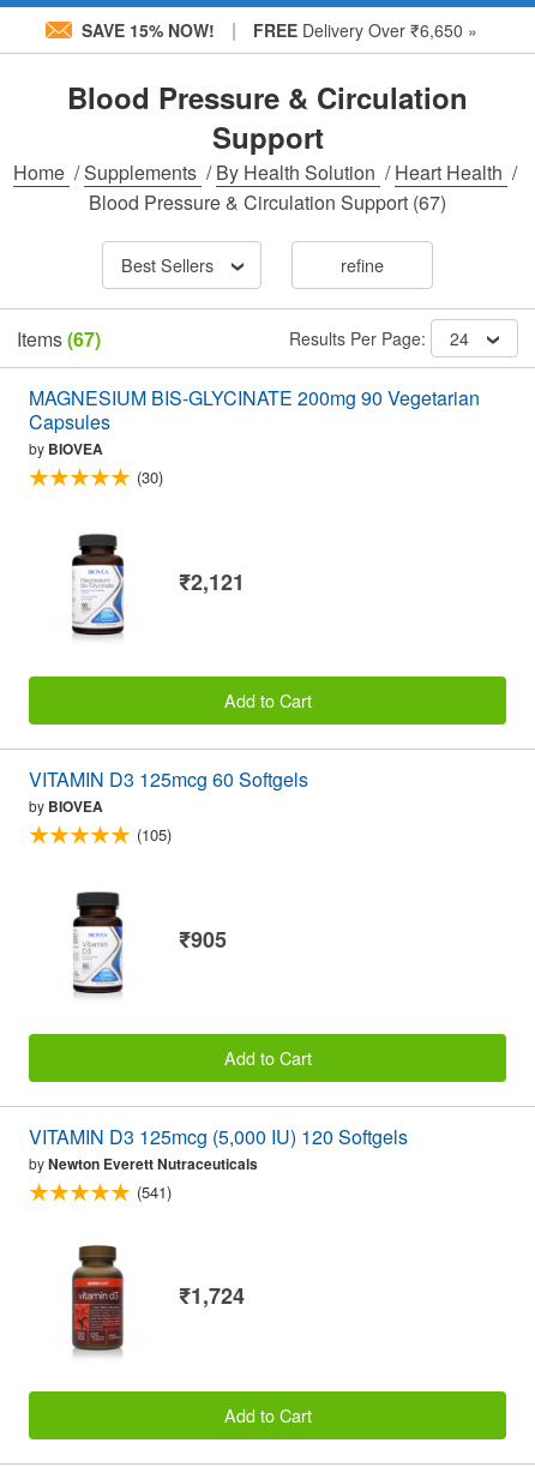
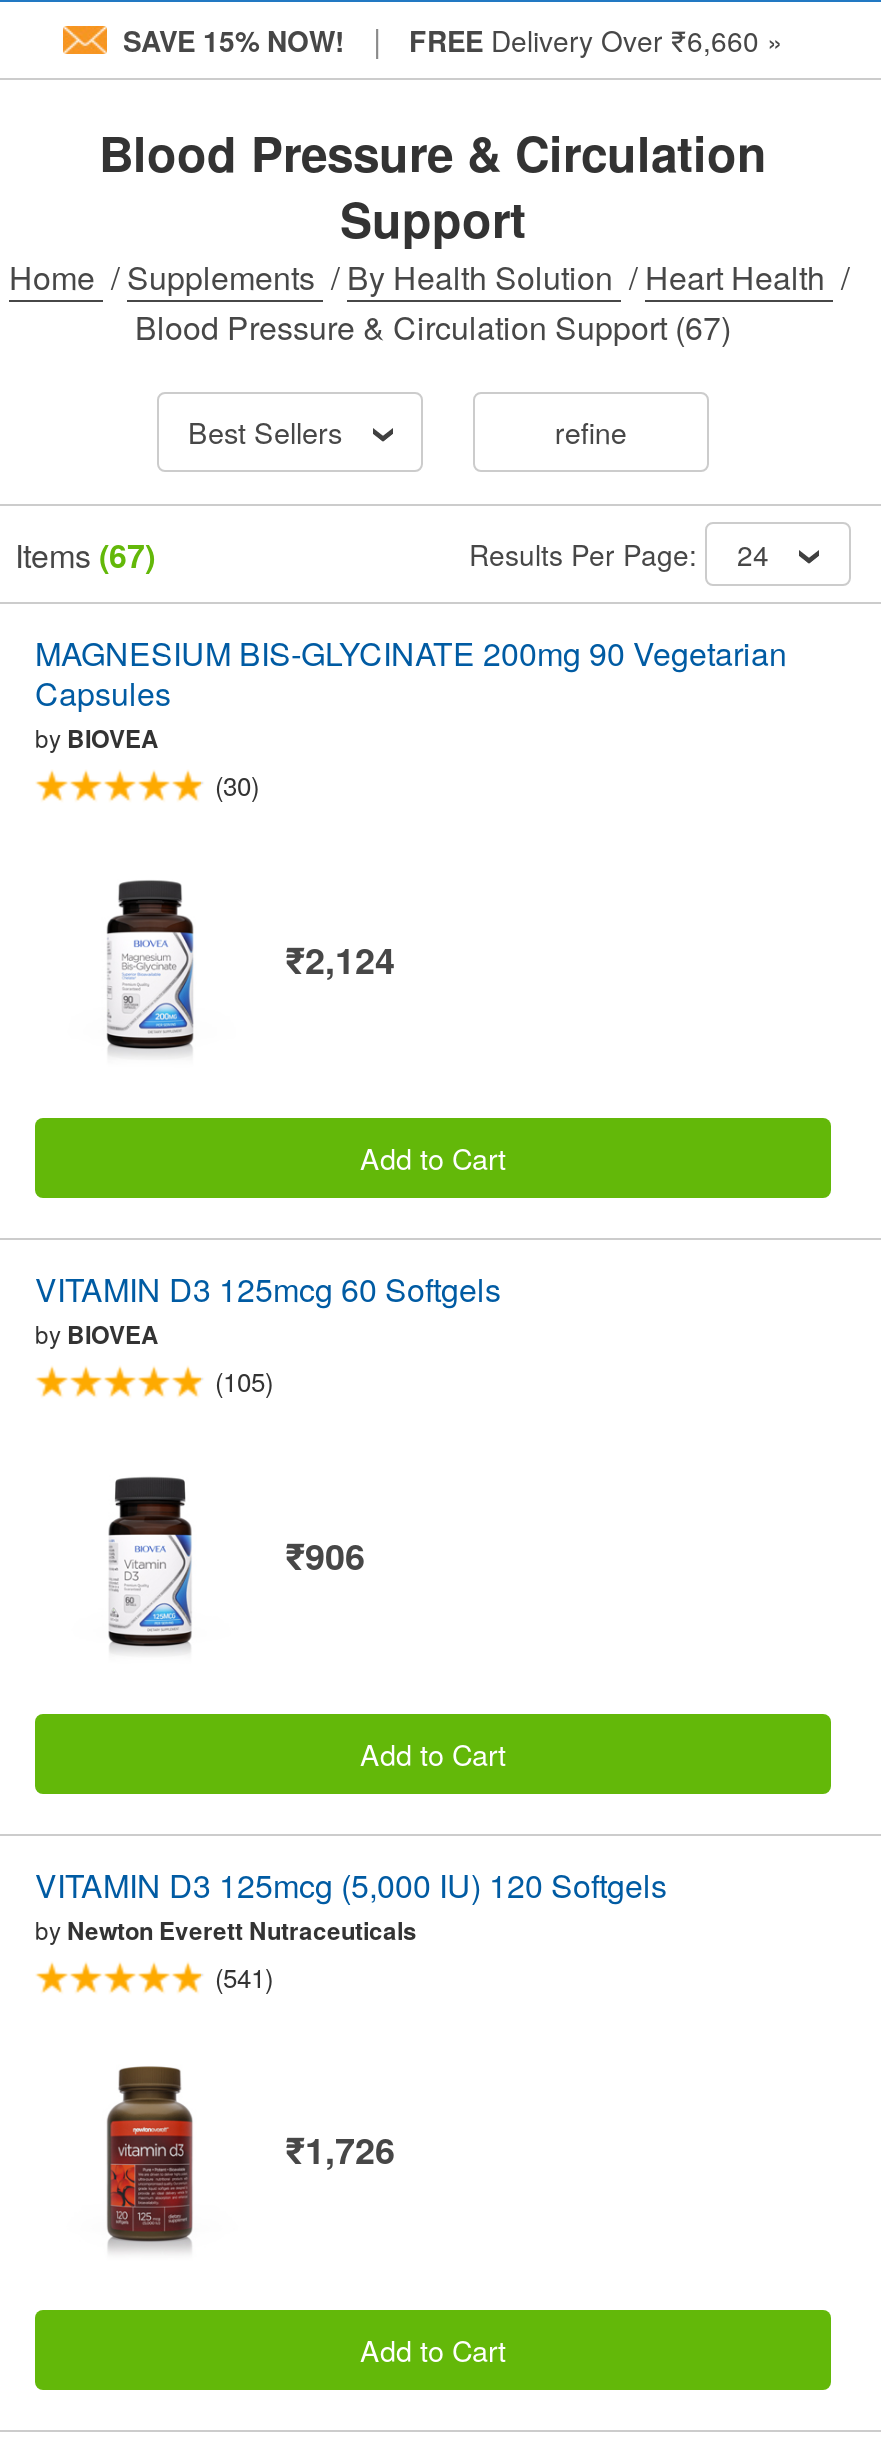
[253,18,477,42] FREE Delivery Over ₹6,650 » -> [409,20,783,60] FREE Delivery Over ₹6,660 »
[179,566,245,597] ₹2,121 -> [285,933,395,985] ₹2,124
[179,923,227,954] ₹905 -> [285,1529,365,1581] ₹906
[179,1280,245,1312] ₹1,724 -> [285,2125,395,2177] ₹1,726

